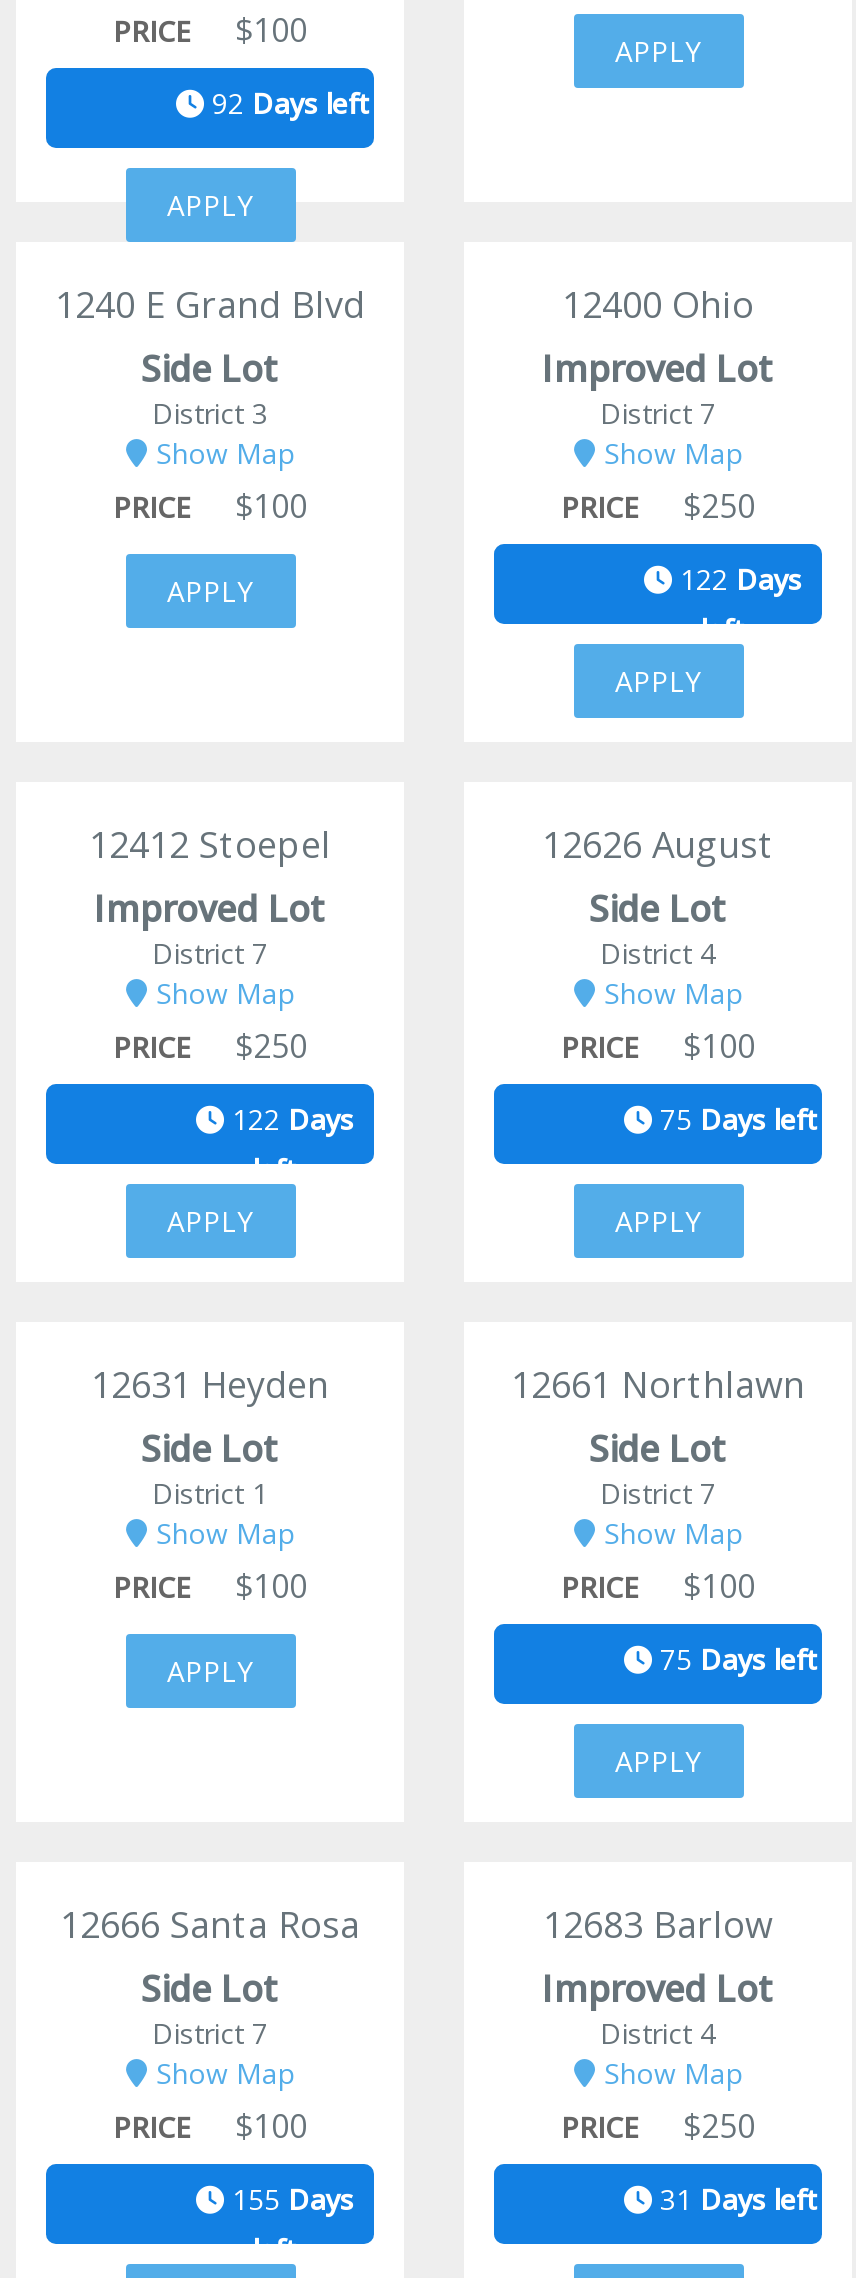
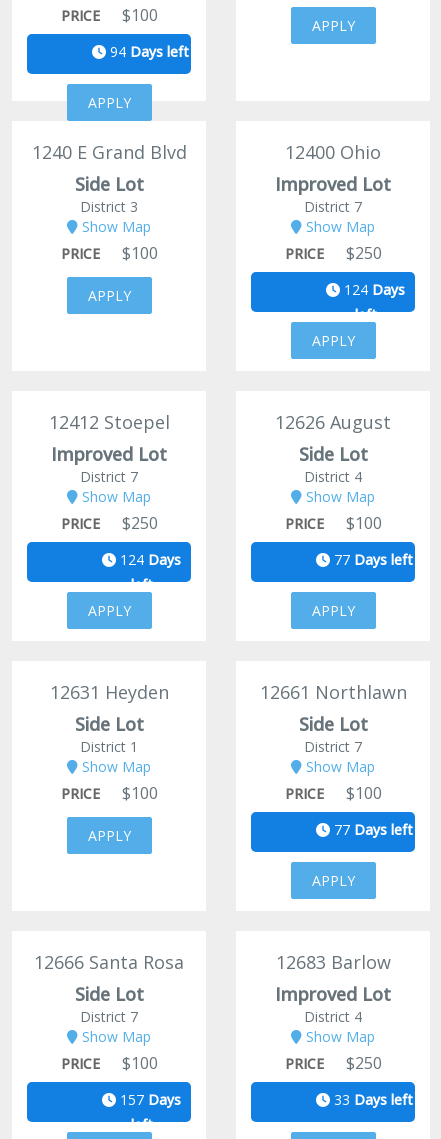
[212,85,370,123] 92 Days left -> [110,42,189,61] 94 Days left
[680,561,802,599] 122 Days -> [344,280,405,299] 124 Days
[232,1101,354,1139] 122 Days -> [120,550,181,569] 124 Days
[660,1101,818,1139] 75 Days left -> [334,550,413,569] 77 Days left
[660,1641,818,1679] 75 Days left -> [334,820,413,839] 77 Days left
[232,2181,354,2219] 155 Days -> [120,1090,181,1109] 157 Days
[660,2181,818,2219] 31 Days left -> [334,1090,413,1109] 33 Days left

